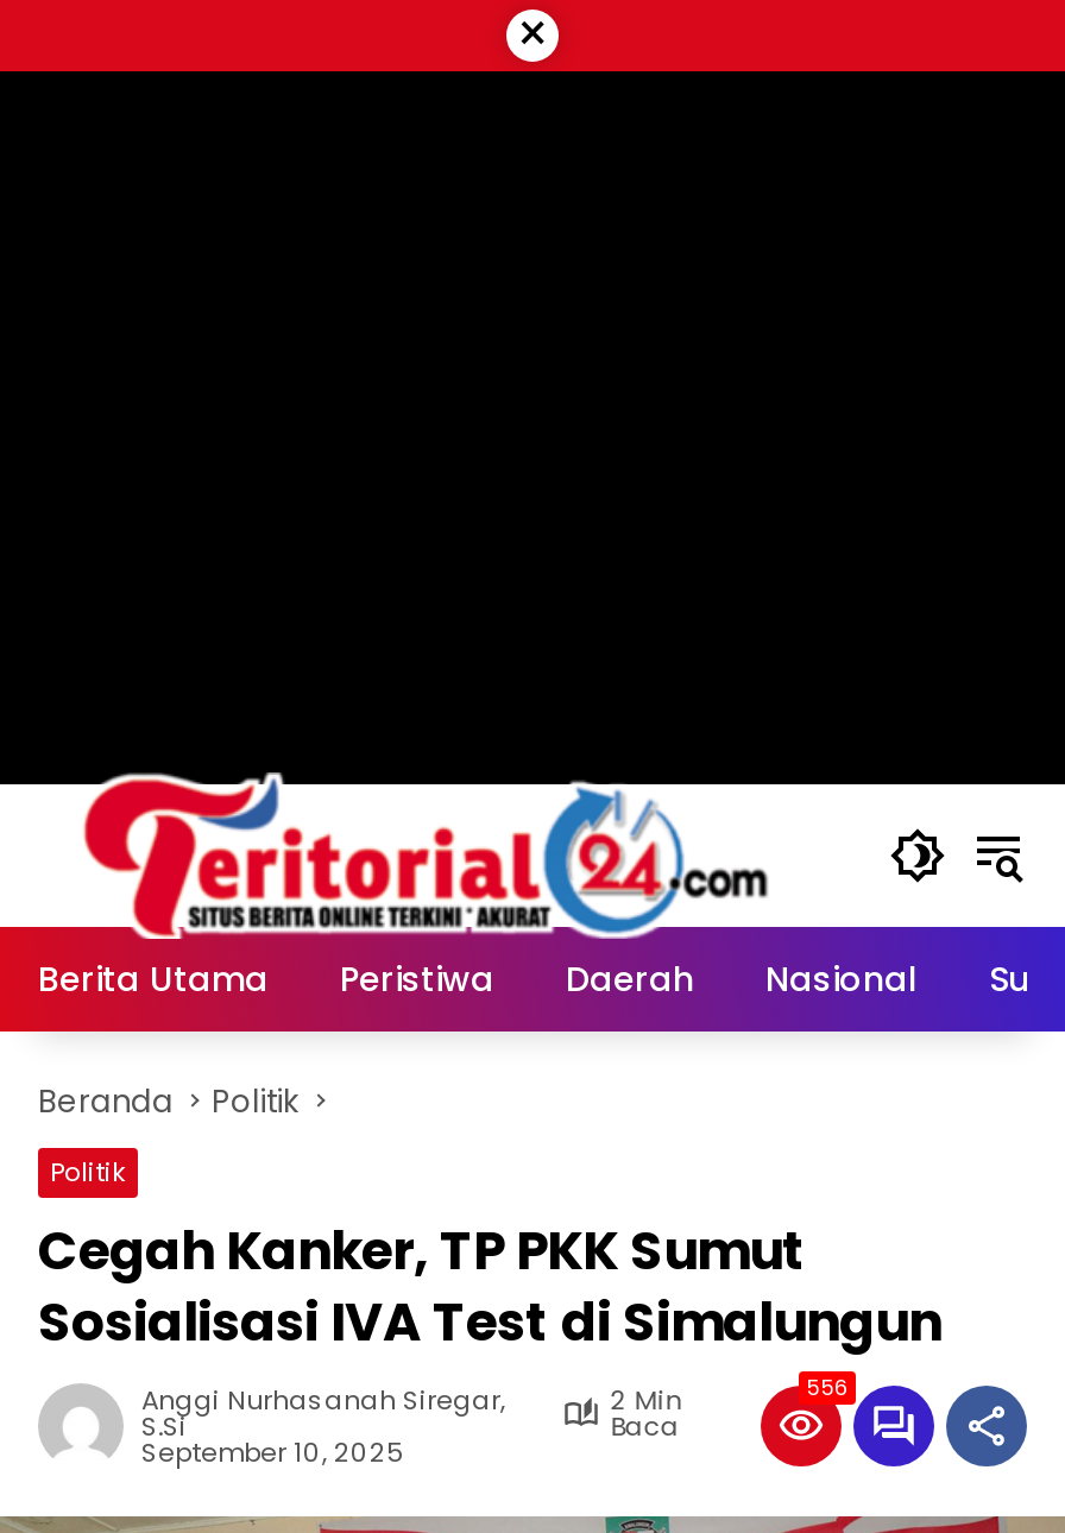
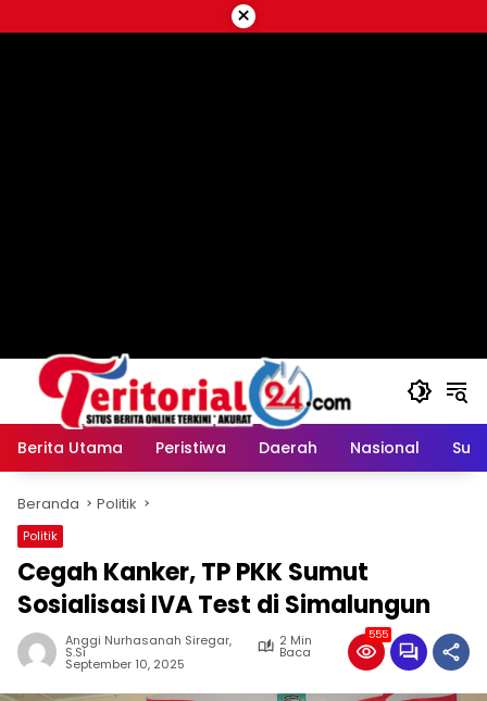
[806,1374,849,1402] 556 -> [369,628,388,641] 555

